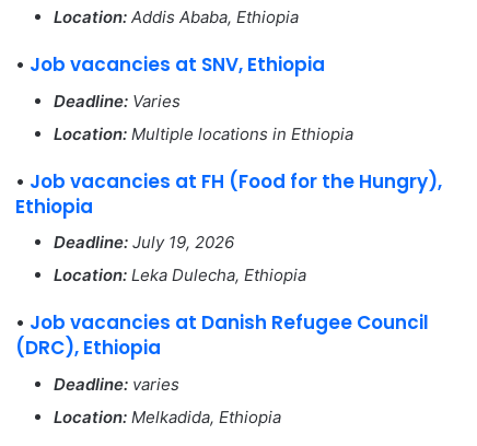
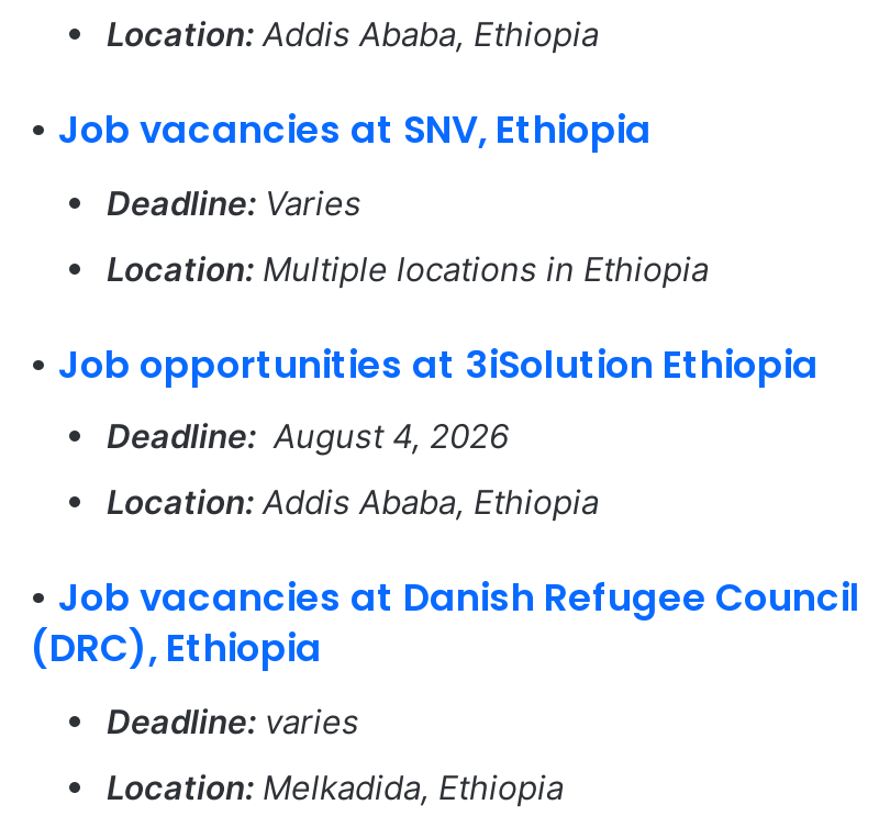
[15,168,442,219] • Job vacancies at FH (Food for the Hungry), | Ethiopia -> [30,337,819,390] • Job opportunities at 3iSolution Ethiopia
[54,232,234,253] Deadline: July 19, 2026 -> [107,415,518,457] Deadline: August 4, 2026
[54,265,306,285] Location: Leka Dulecha, Ethiopia -> [107,481,599,523] Location: Addis Ababa, Ethiopia

